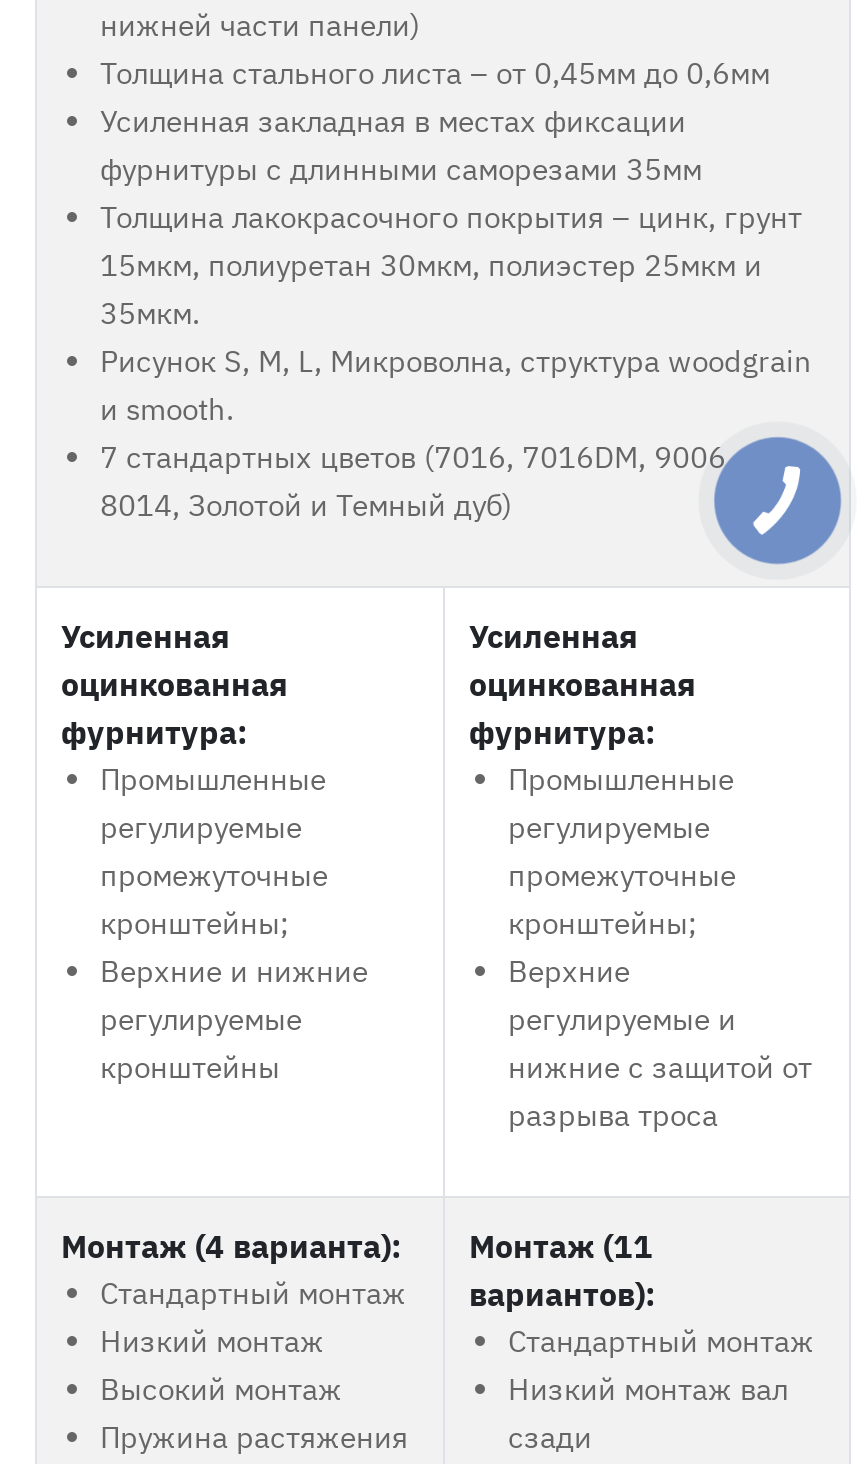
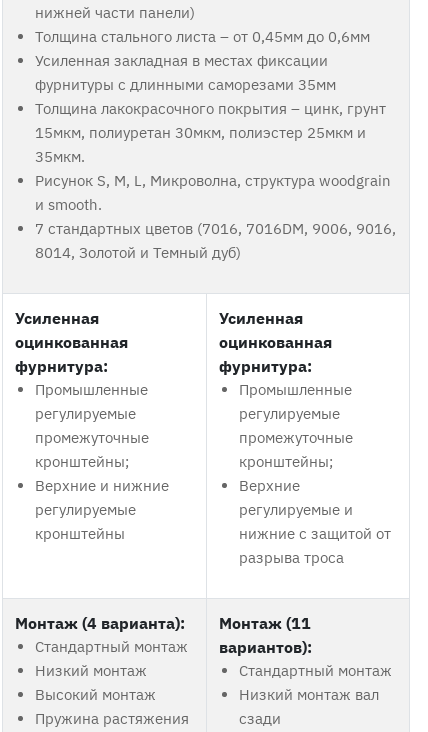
[711,460,845,568] [image] -> none

